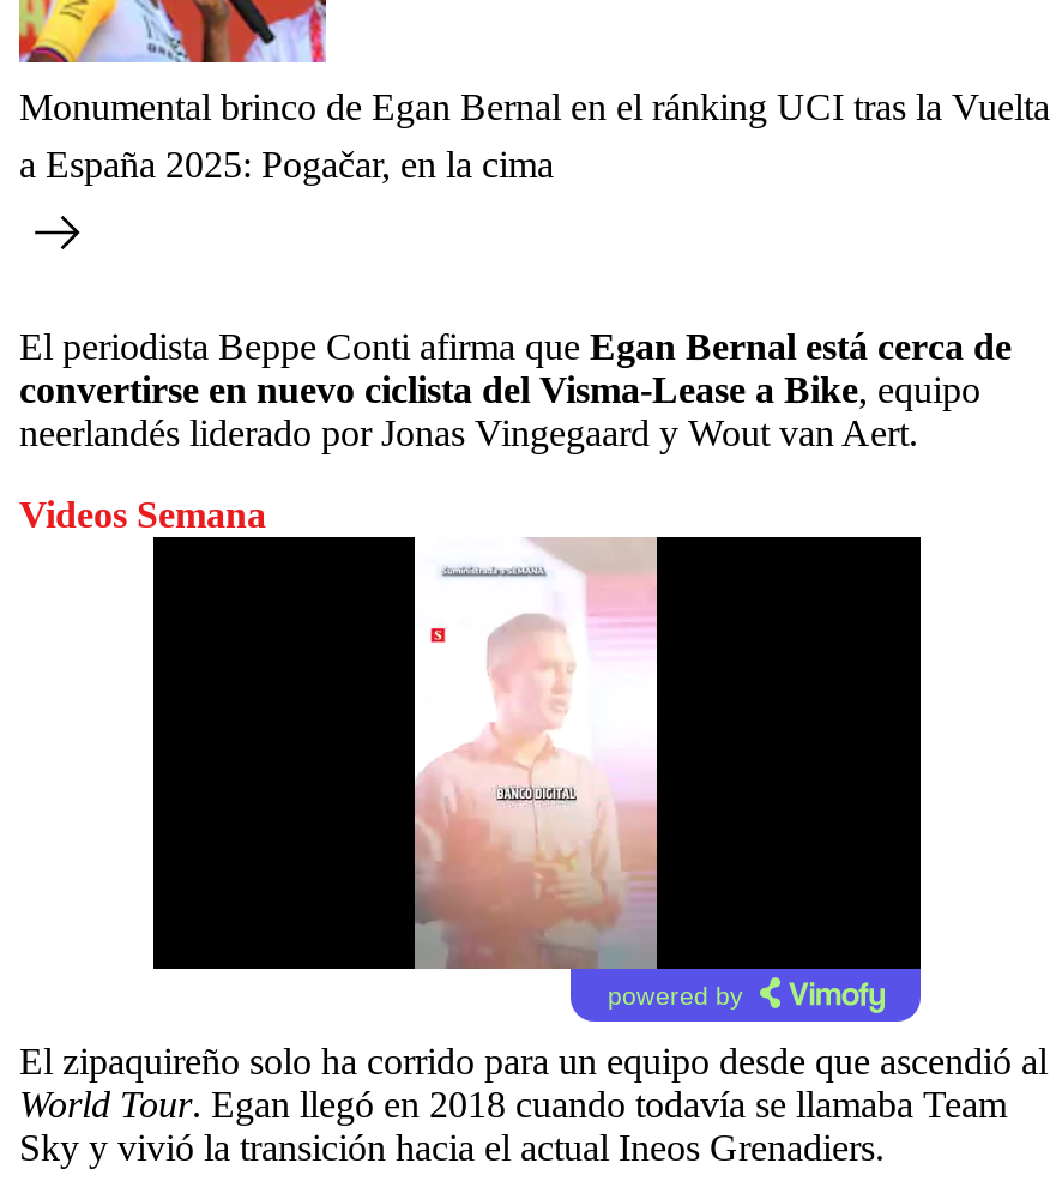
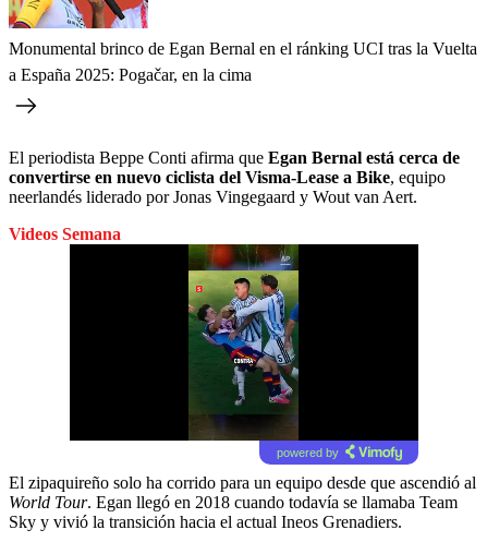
[412,537,659,971] [image] -> [187,243,300,442] [image]

